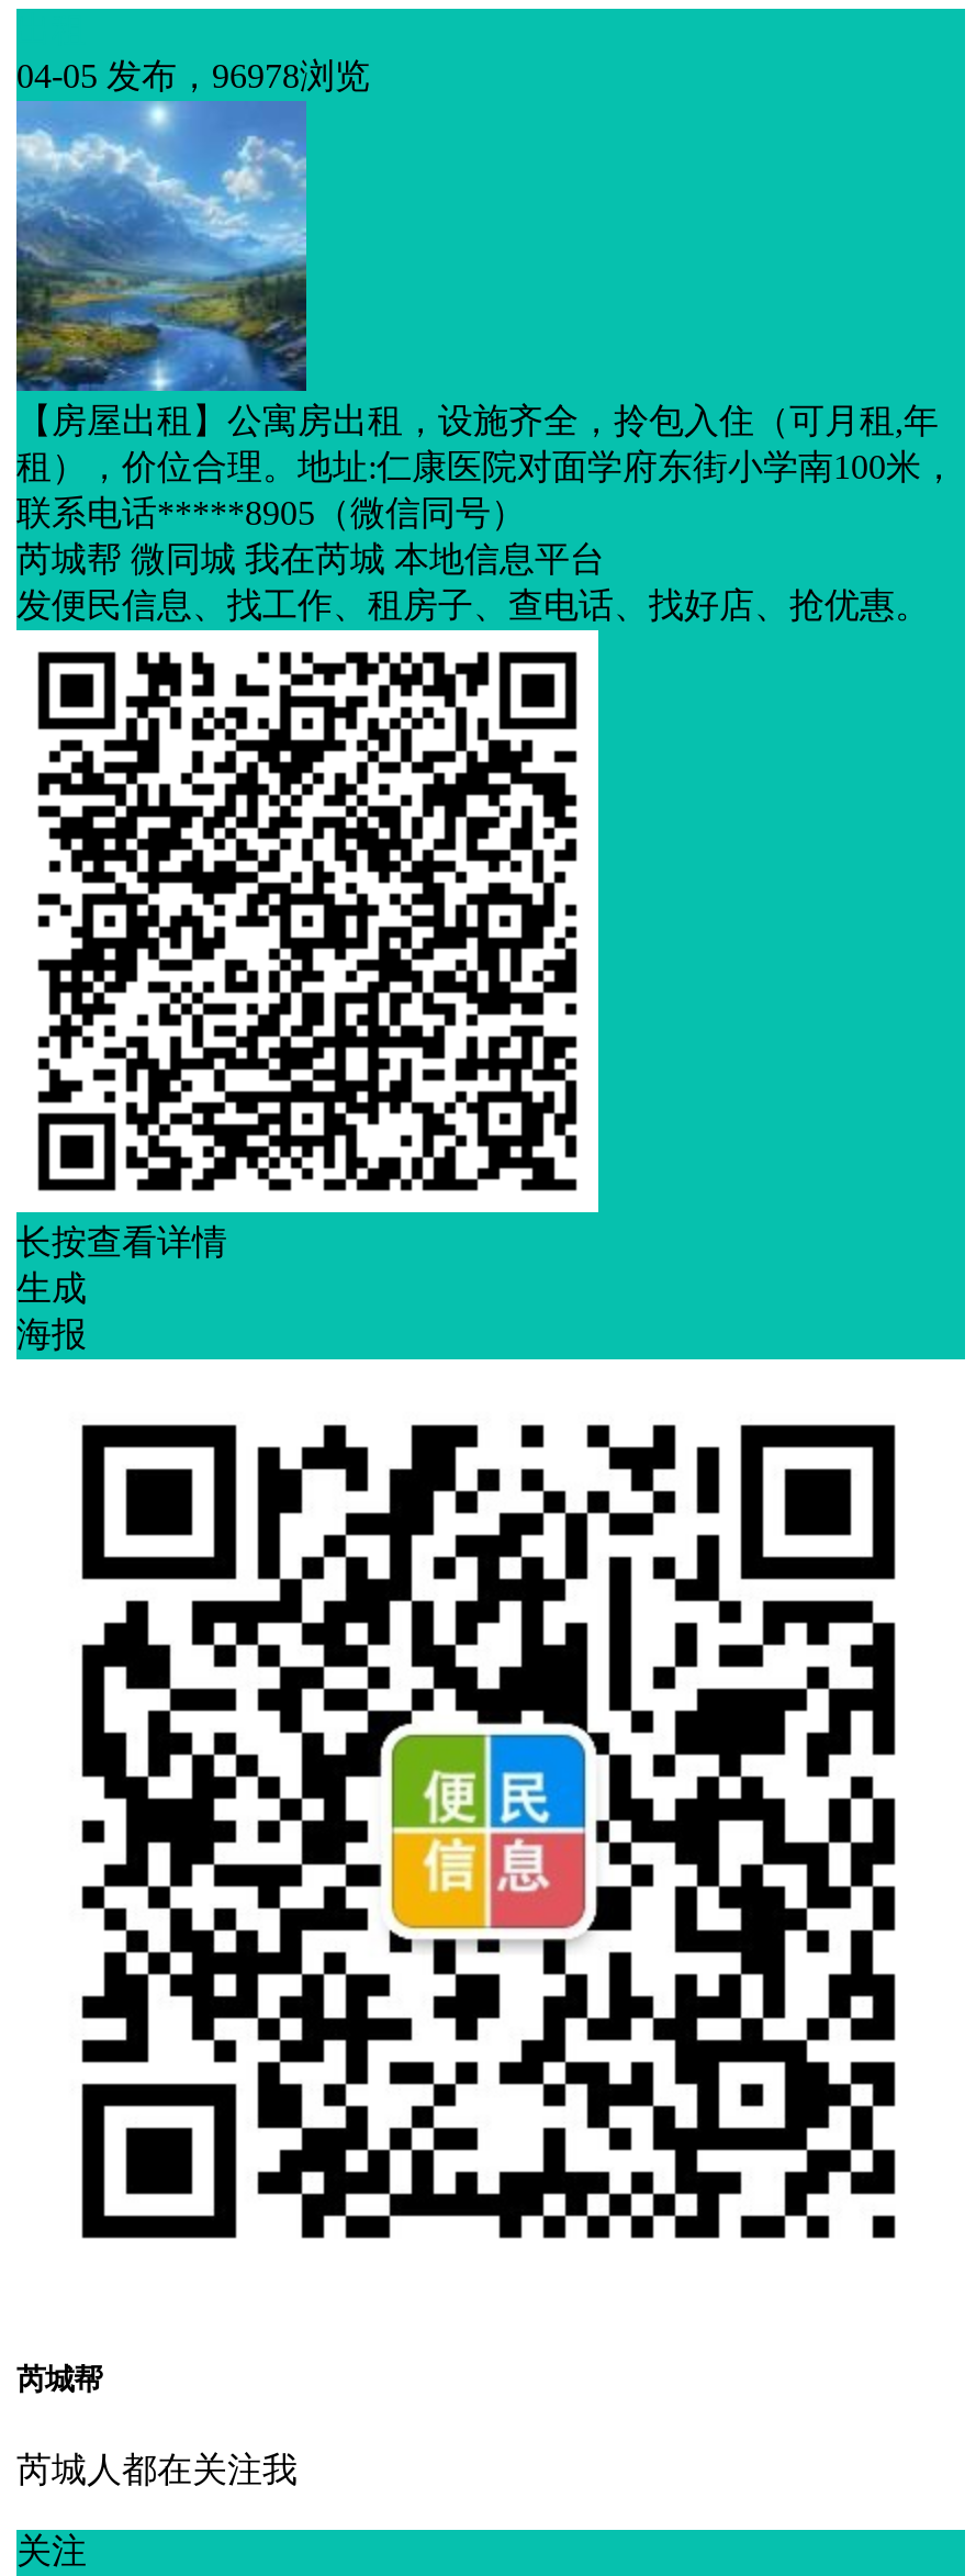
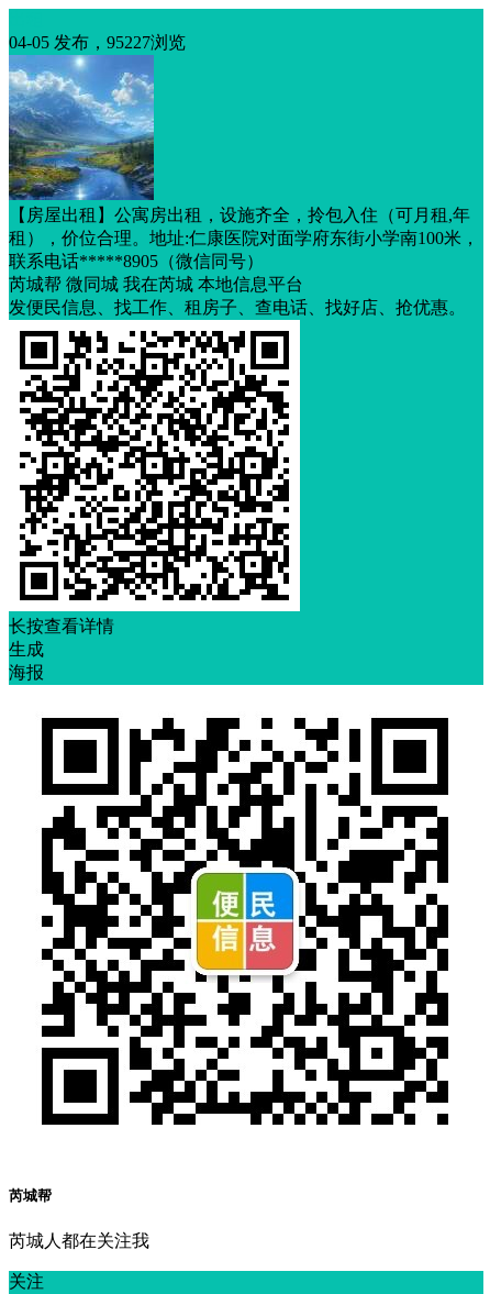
[16,57,370,94] 04-05 发布，96978浏览 -> [9,33,186,52] 04-05 发布，95227浏览

